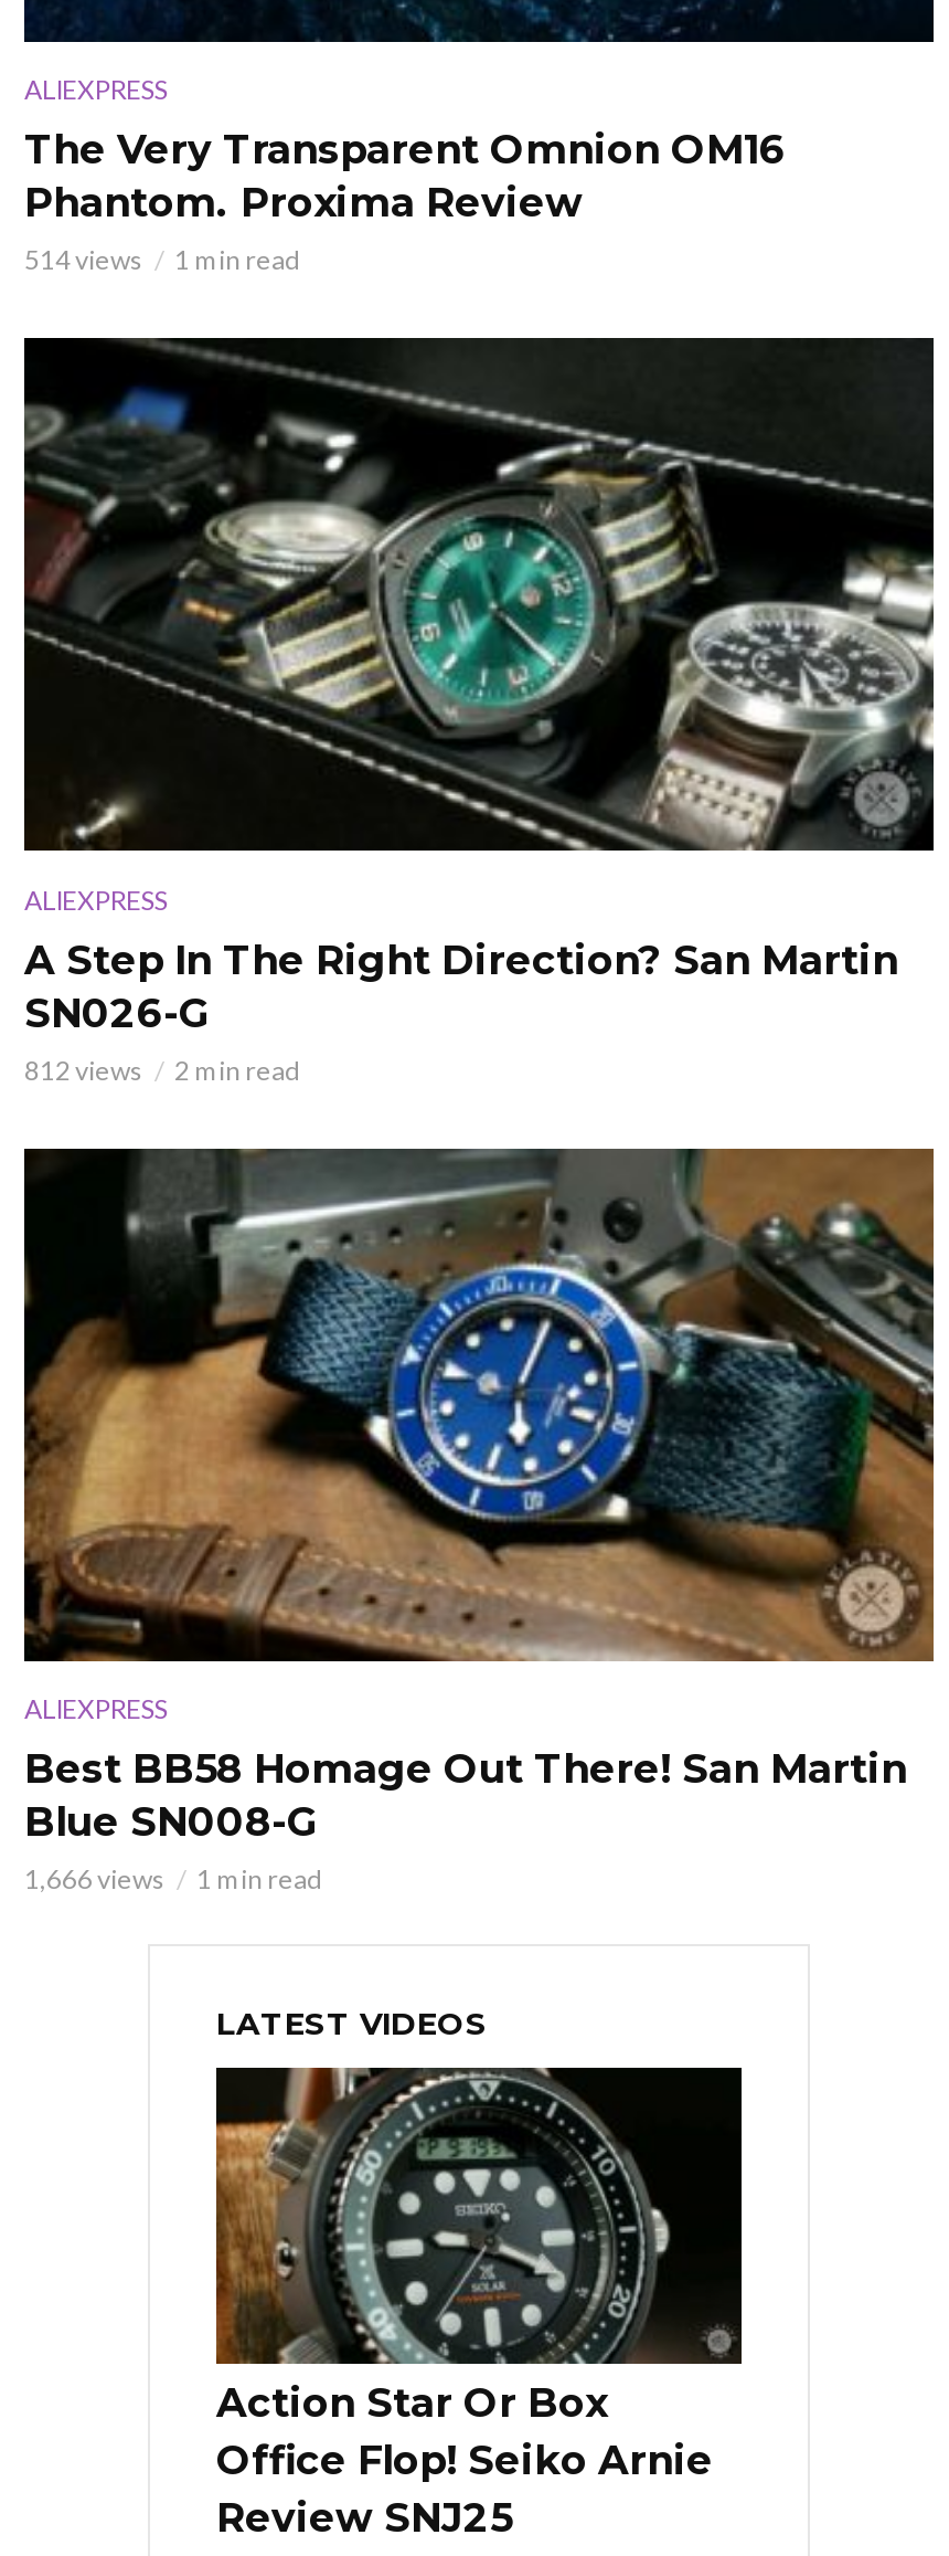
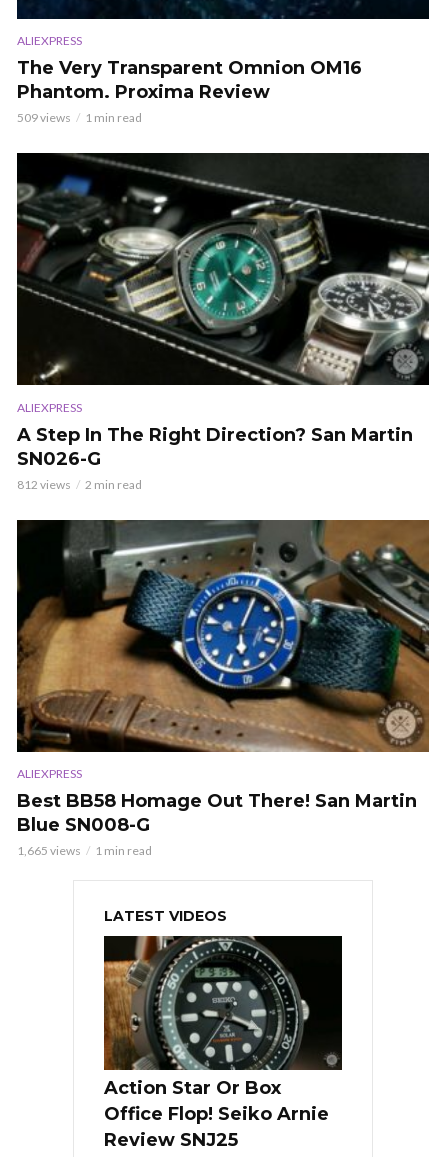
[24,244,300,277] 514 views 1 min read -> [17,110,142,125] 509 views 1 min read
[24,1863,322,1896] 1,666 views 1 min read -> [17,843,152,858] 1,665 views 1 min read

